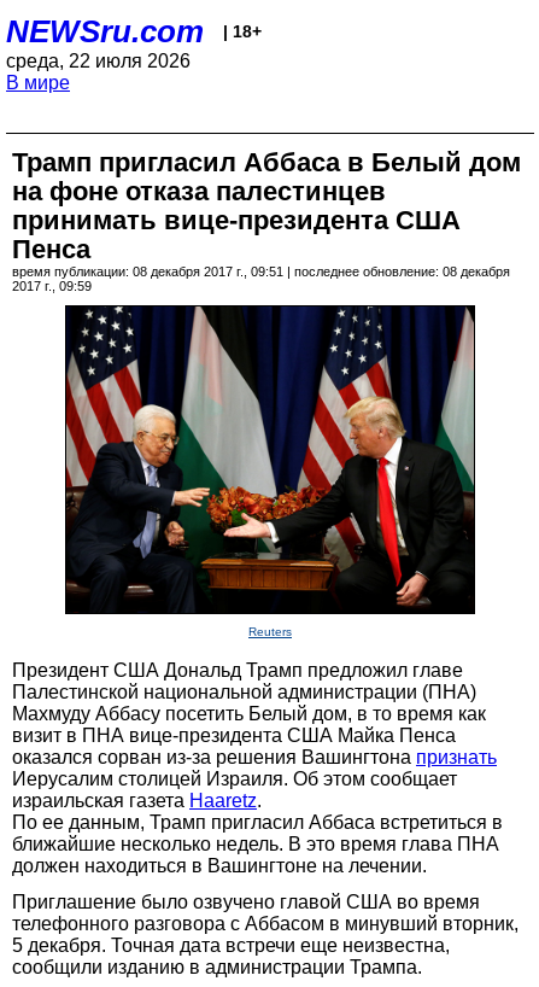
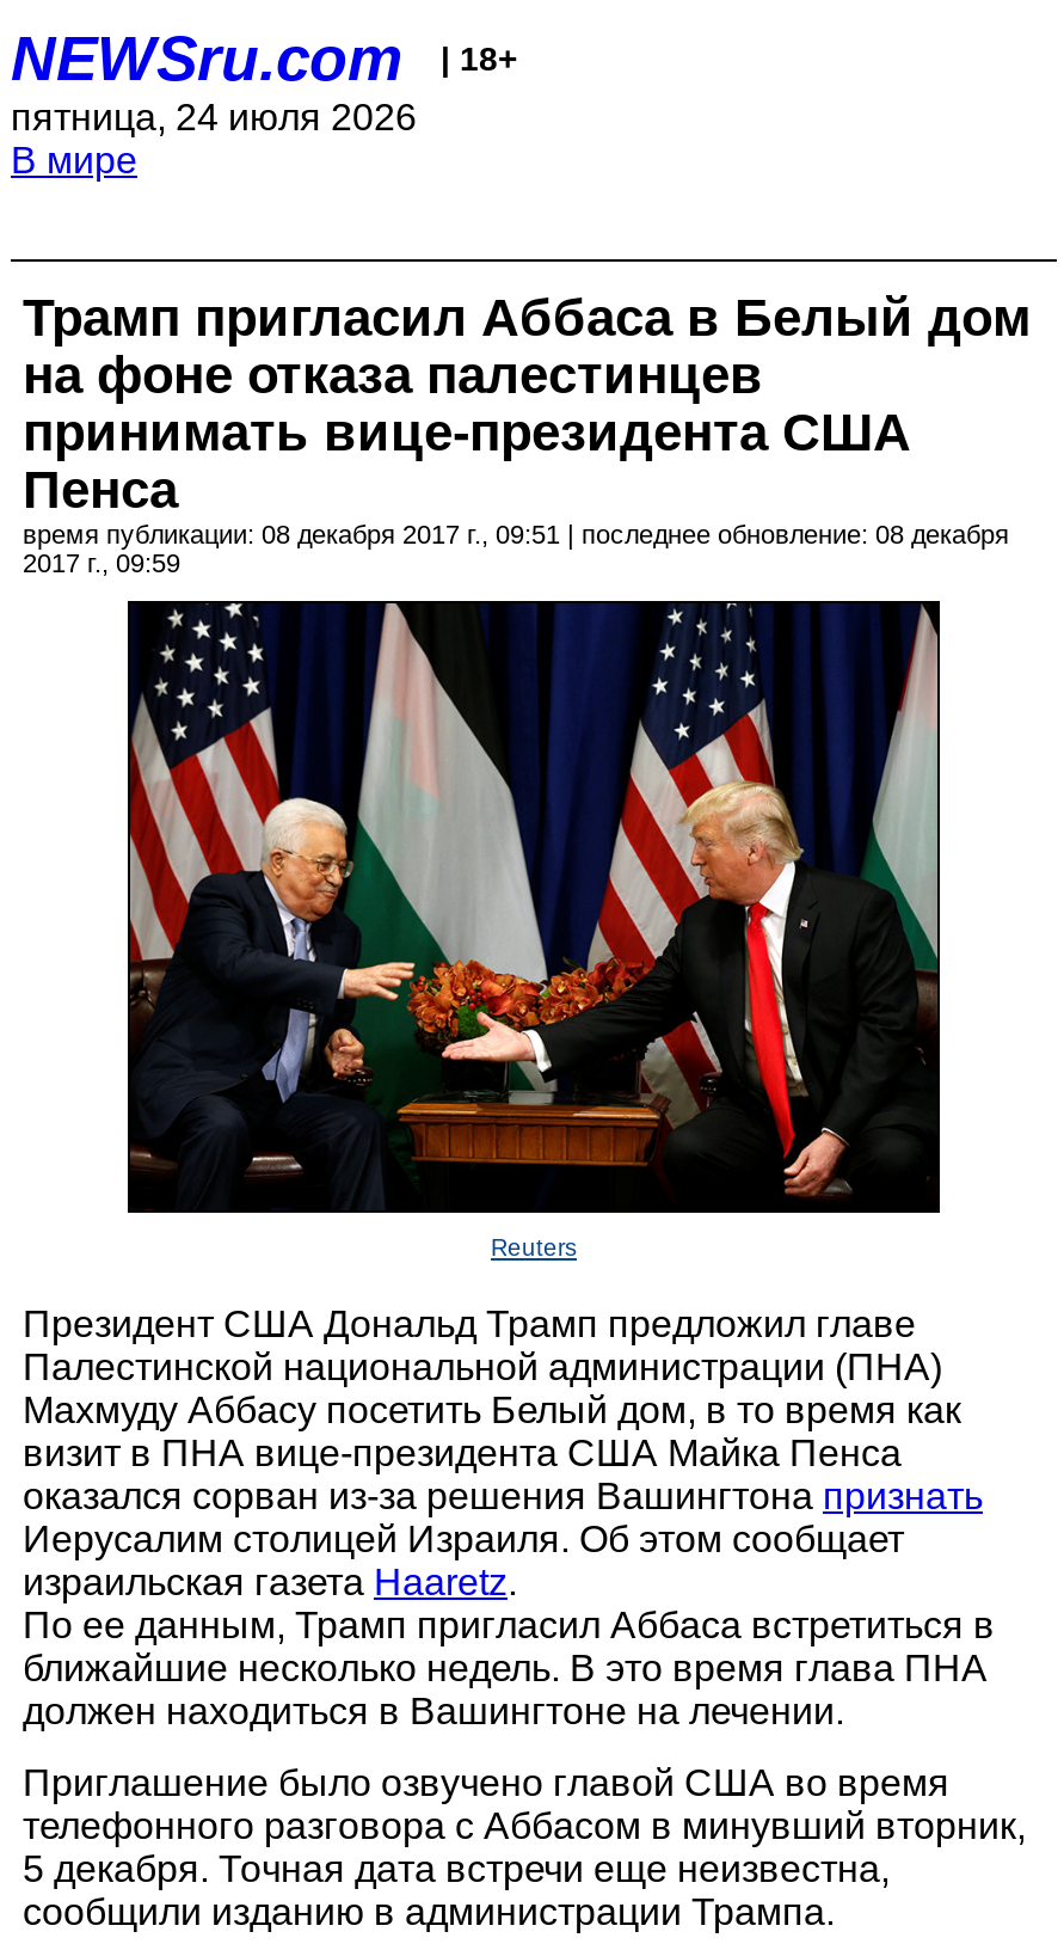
[6,51,191,71] среда, 22 июля 2026 -> [11,97,417,137] пятница, 24 июля 2026

